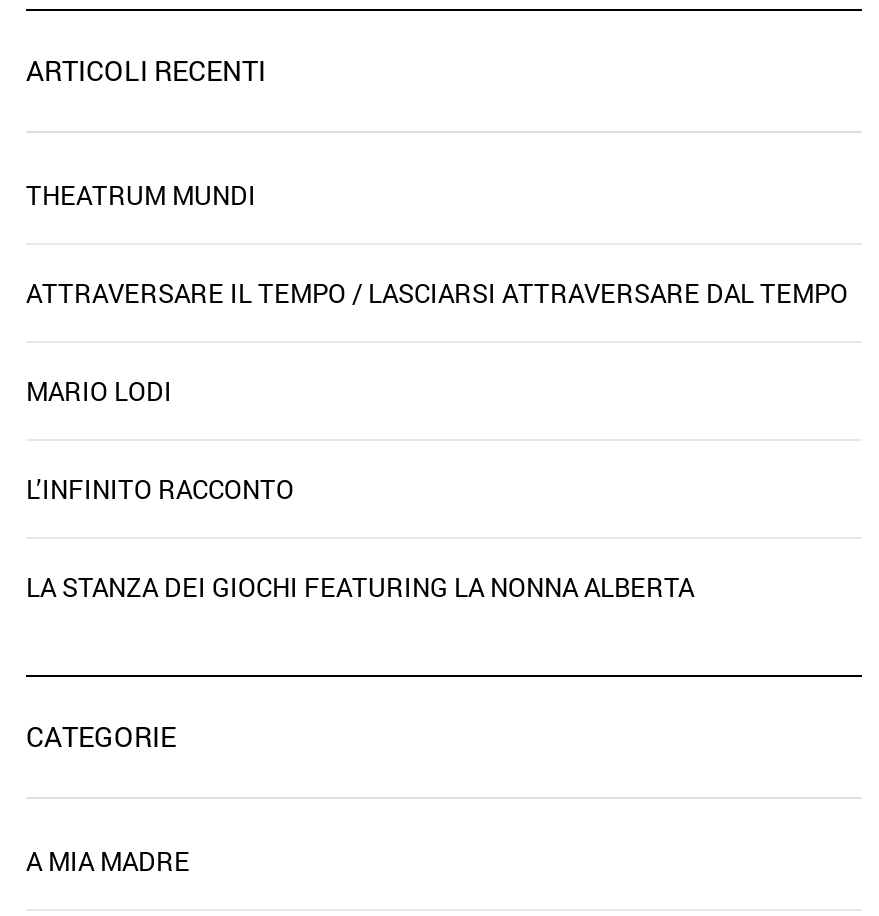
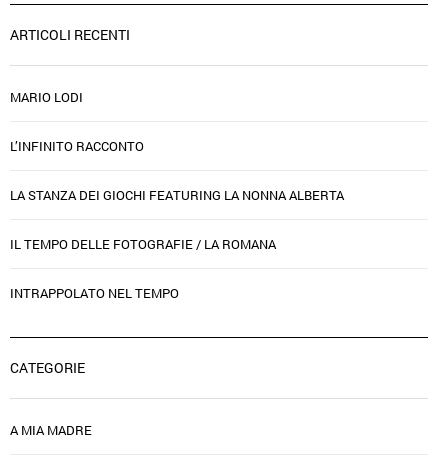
[26,176,848,310] THEATRUM MUNDI | ATTRAVERSARE IL TEMPO / LASCIARSI ATTRAVERSARE DAL TEMPO -> none
moved [26,372,694,604] -> [10,88,344,204]: MARIO LODI | L’INFINITO RACCONTO | LA STANZA DEI GIOCHI FEATURING LA NONNA ALBERTA
none -> [10,235,276,302] IL TEMPO DELLE FOTOGRAFIE / LA ROMANA | INTRAPPOLATO NEL TEMPO

